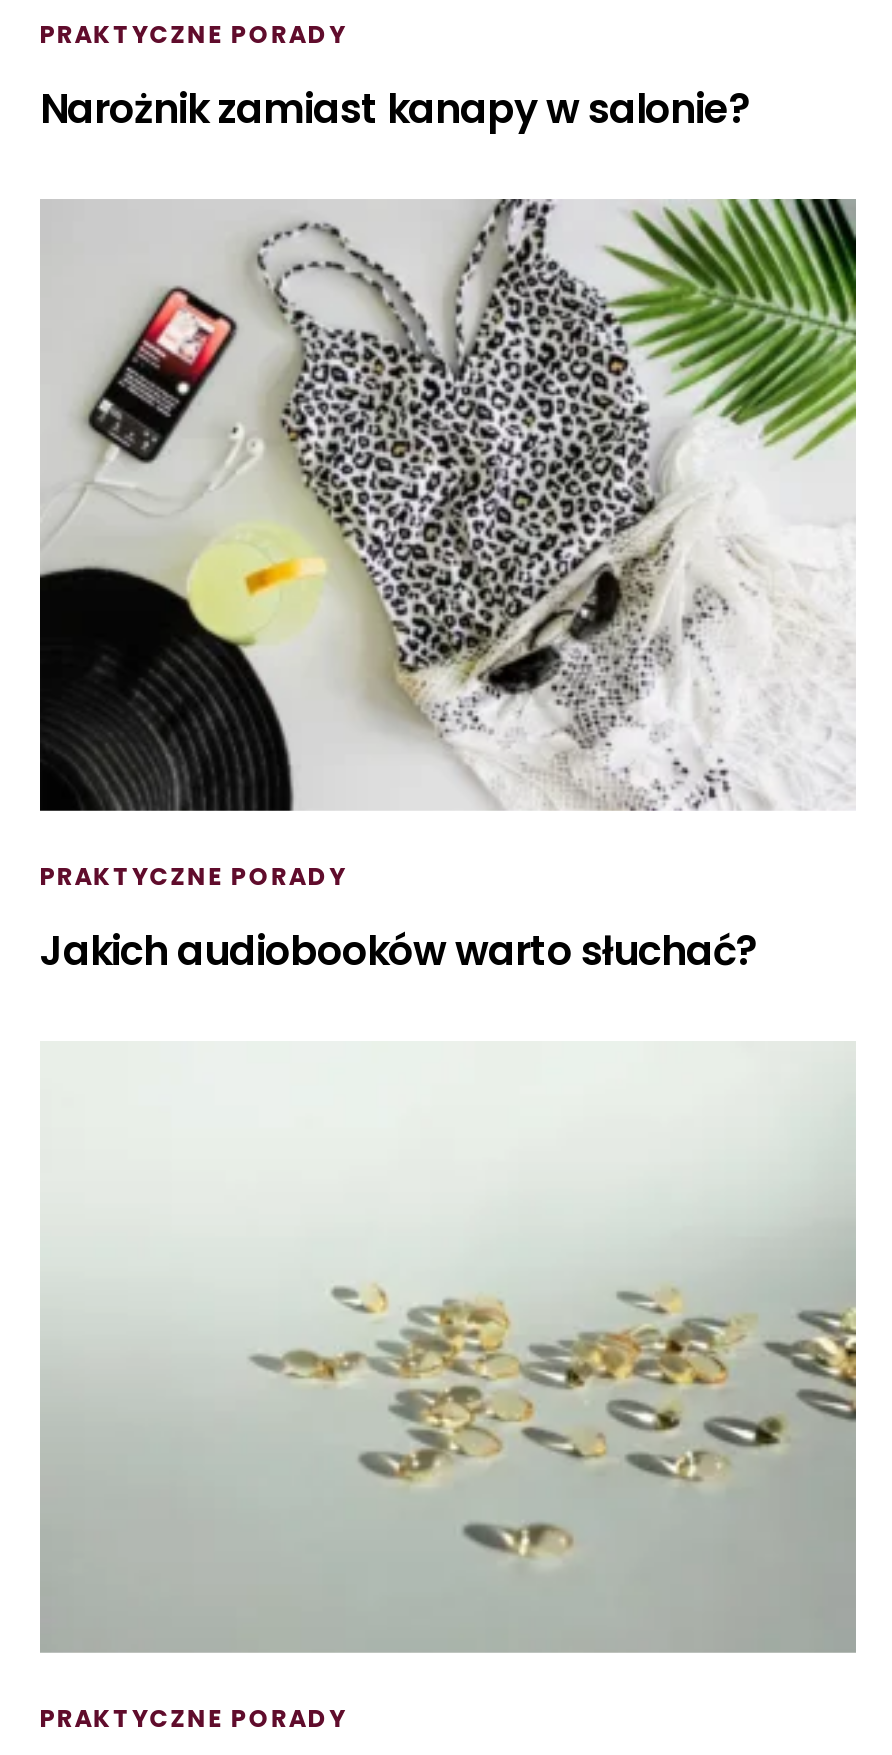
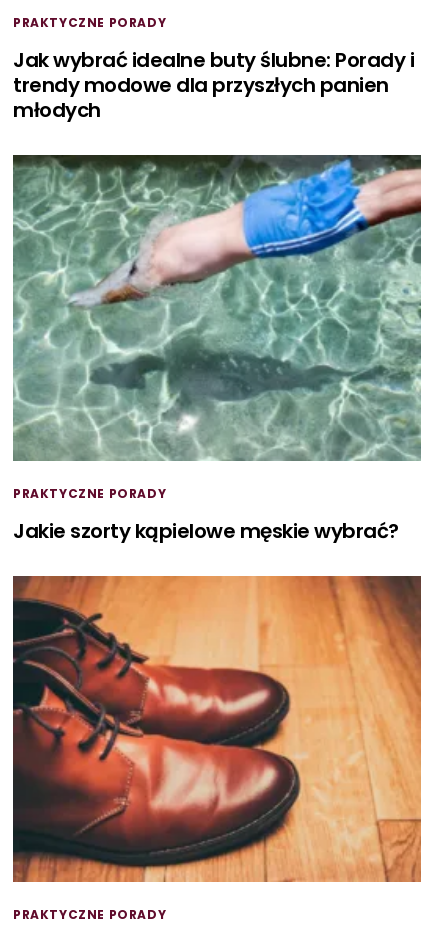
[40,81,750,137] Narożnik zamiast kanapy w salonie? -> [13,46,414,124] Jak wybrać idealne buty ślubne: Porady i | trendy modowe dla przyszłych panien | młodych
[38,199,858,813] [image] -> [12,154,422,462] [image]
[40,923,757,979] Jakich audiobooków warto słuchać? -> [13,517,398,545] Jakie szorty kąpielowe męskie wybrać?
[40,1041,858,1653] [image] -> [12,575,422,883] [image]

